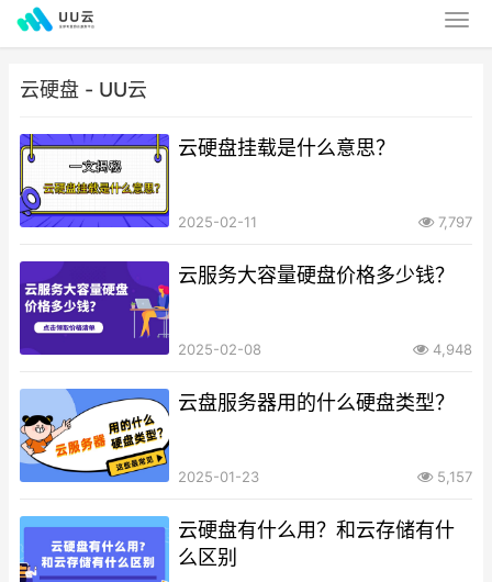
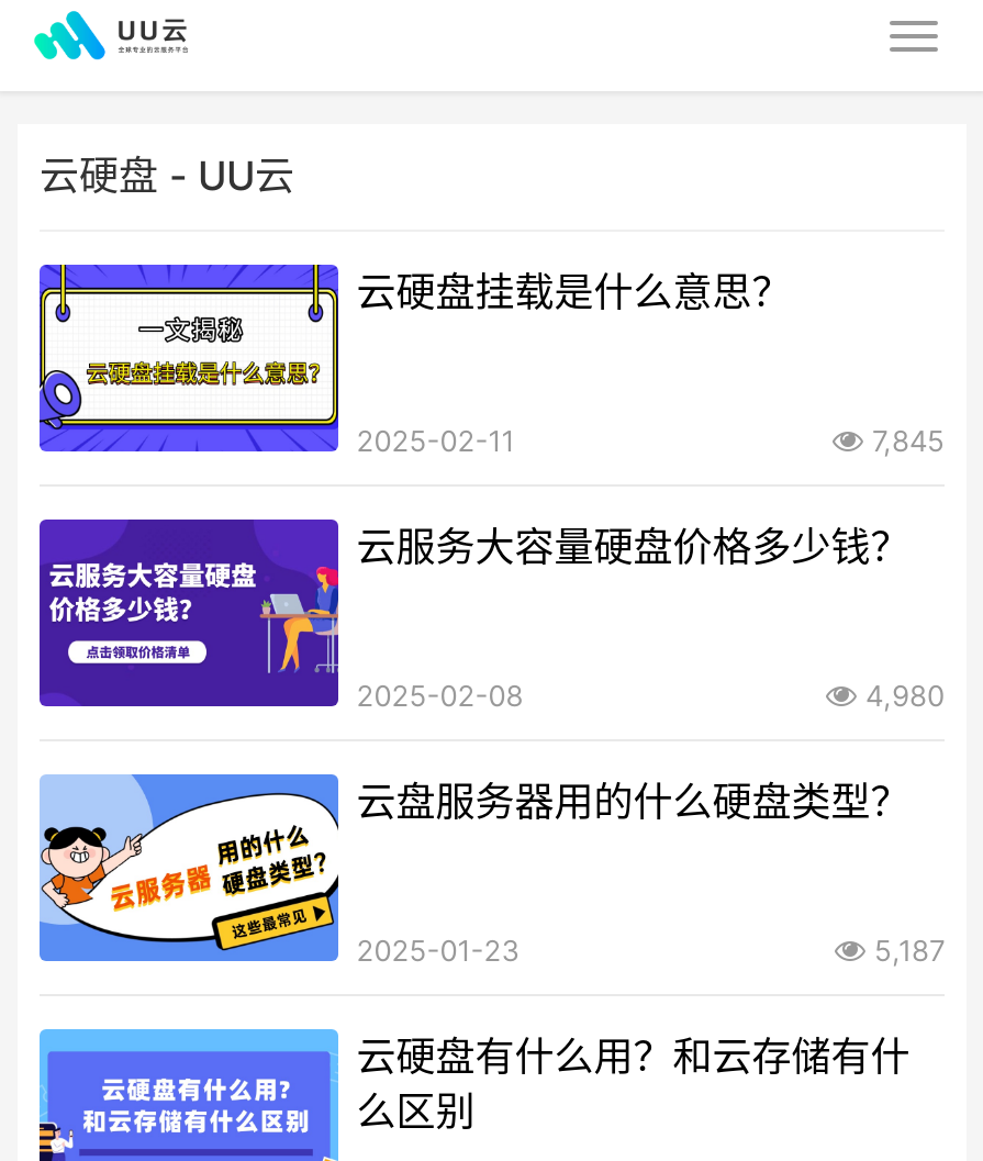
[434,213,472,231] 7,797 -> [863,423,945,458] 7,845
[428,340,472,358] 4,948 -> [857,677,945,713] 4,980
[433,468,472,485] 5,157 -> [865,932,945,967] 5,187

